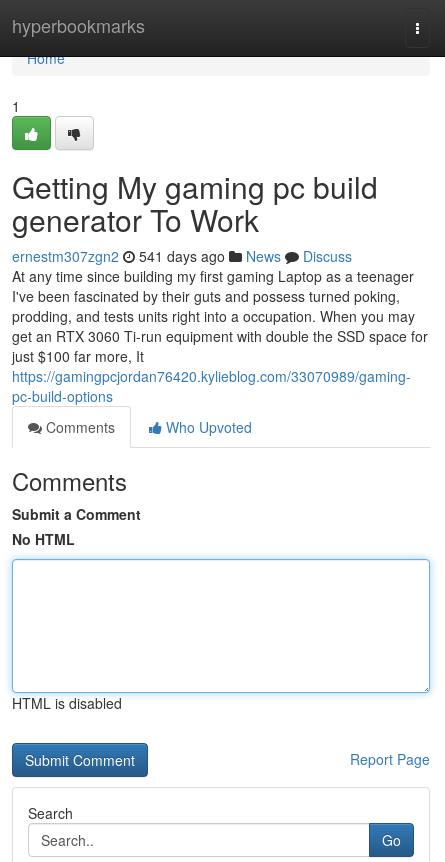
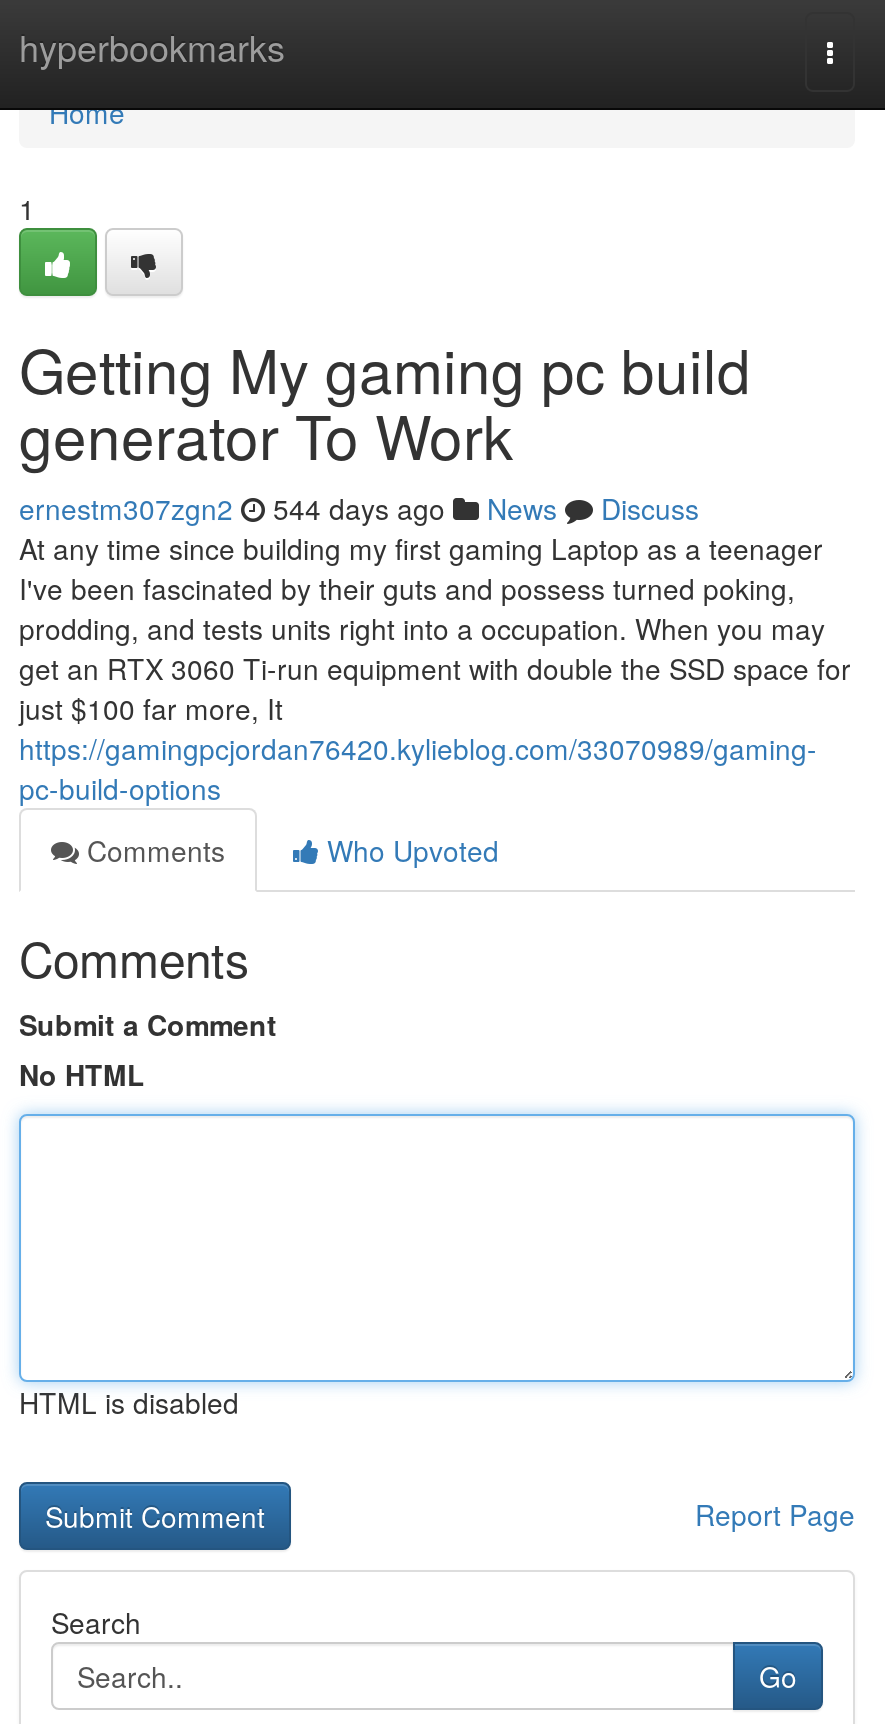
[12,246,352,266] ernestm307zgn2 541 days ago News Discuss -> [19,488,699,528] ernestm307zgn2 544 days ago News Discuss

